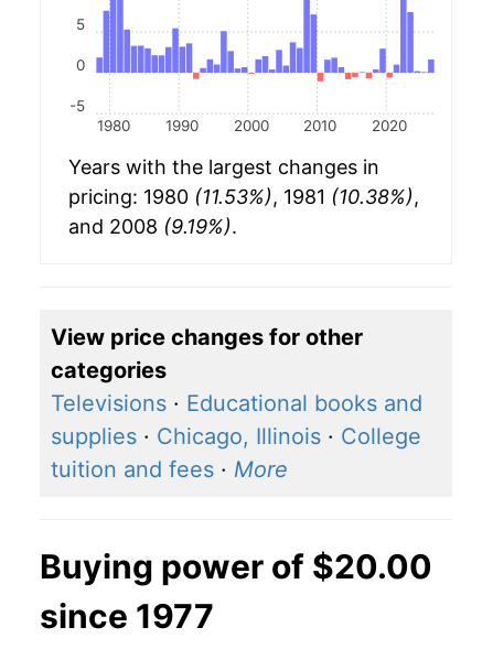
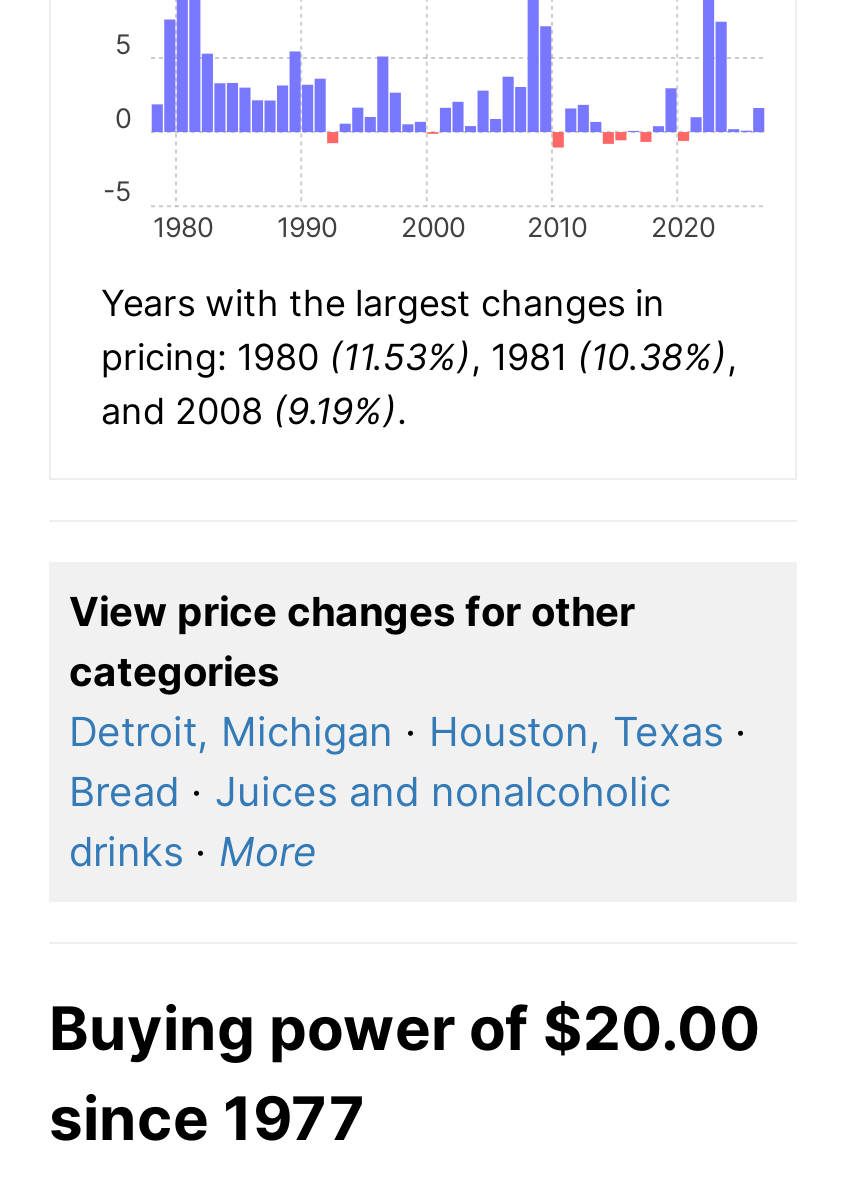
[51,390,422,483] Televisions · Educational books and | supplies · Chicago, Illinois · College | tuition and fees · More -> [69,708,747,876] Detroit, Michigan · Houston, Texas · | Bread · Juices and nonalcoholic | drinks · More

